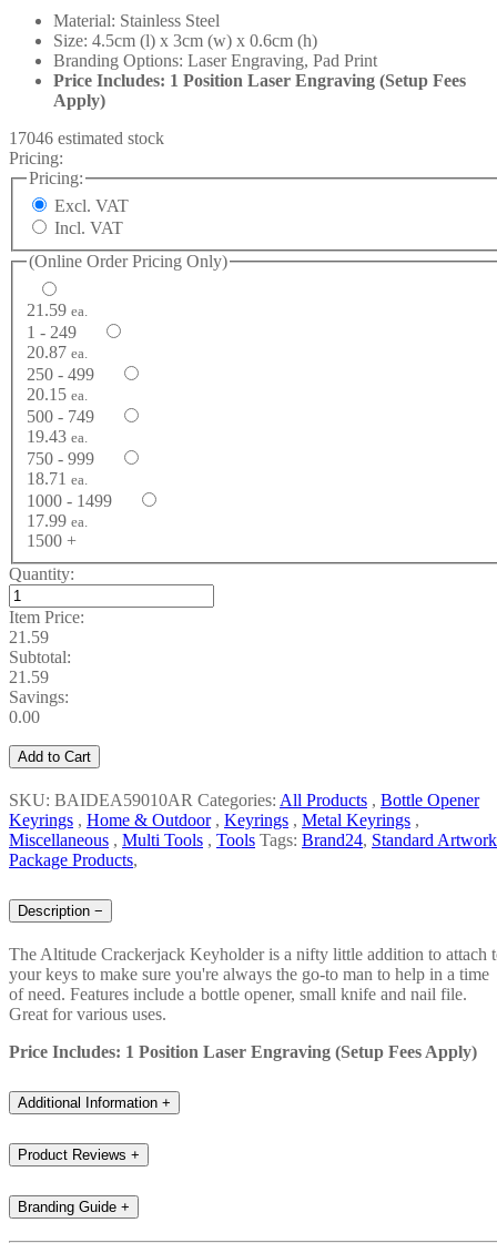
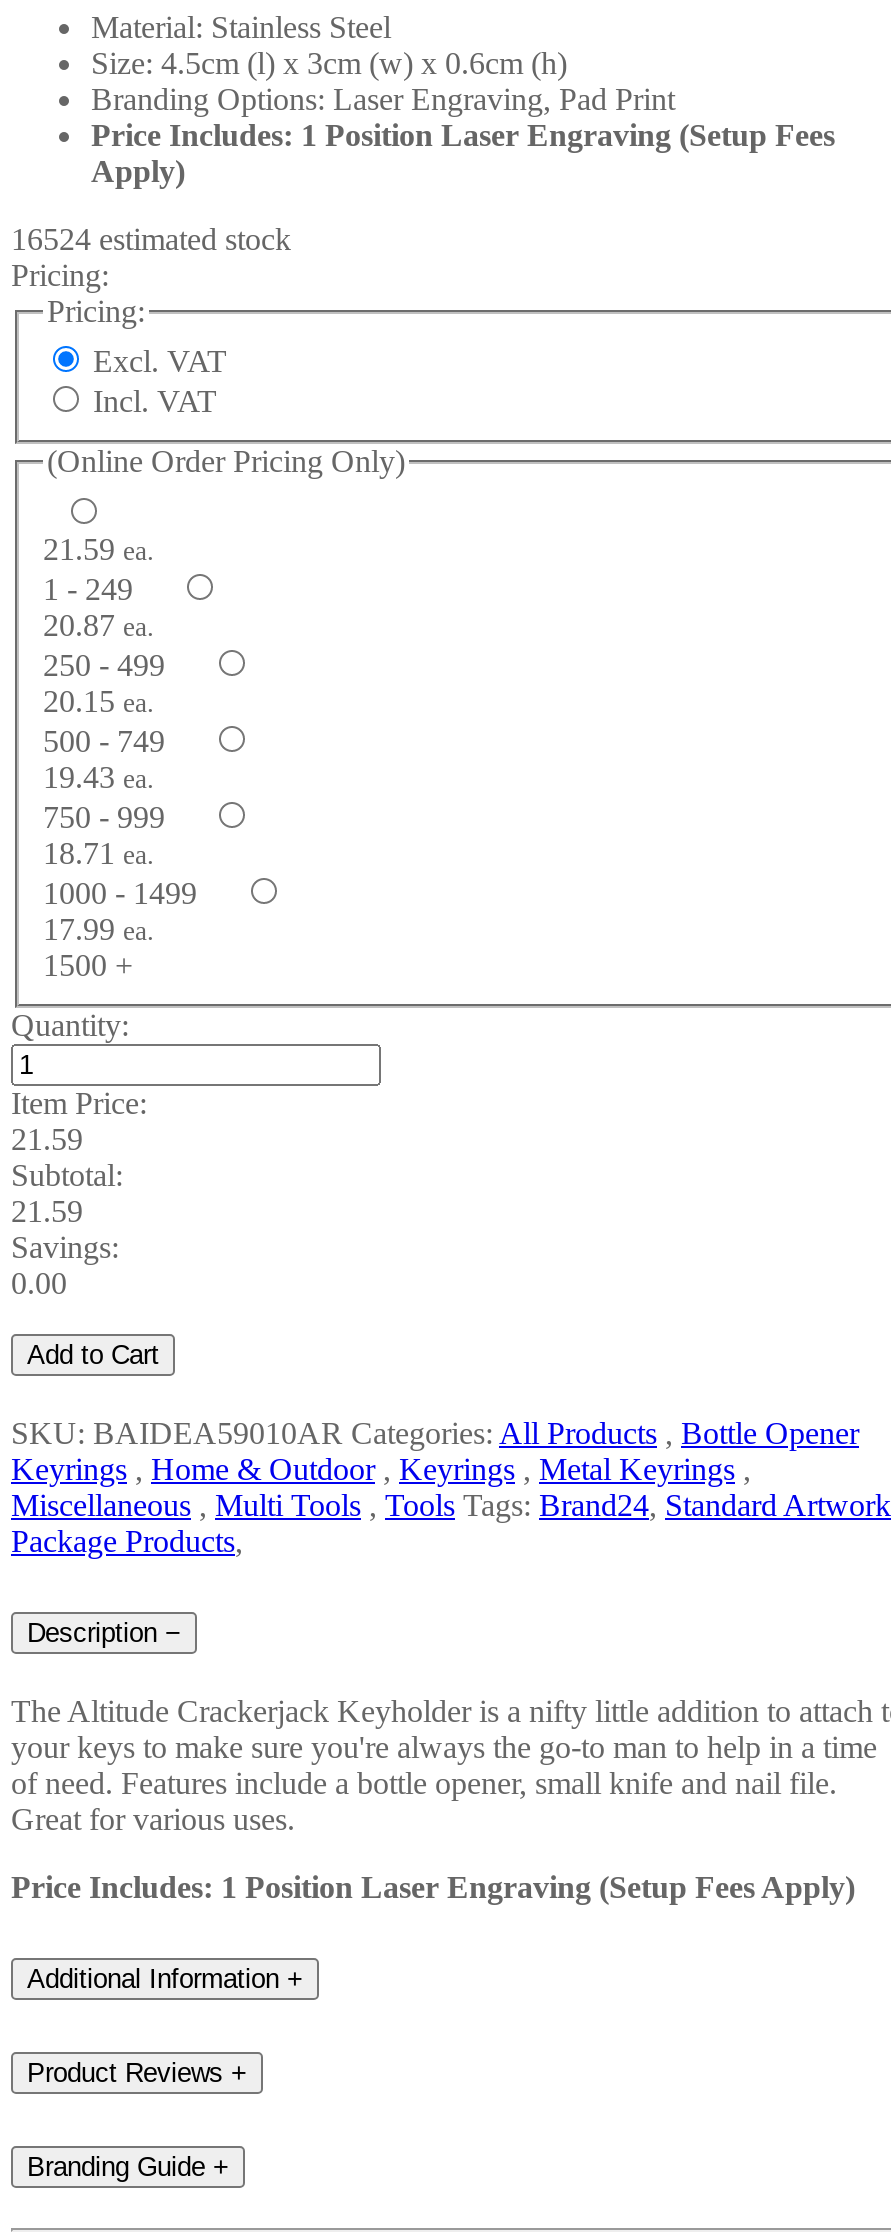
[9,129,164,147] 17046 estimated stock -> [11,222,291,256] 16524 estimated stock

